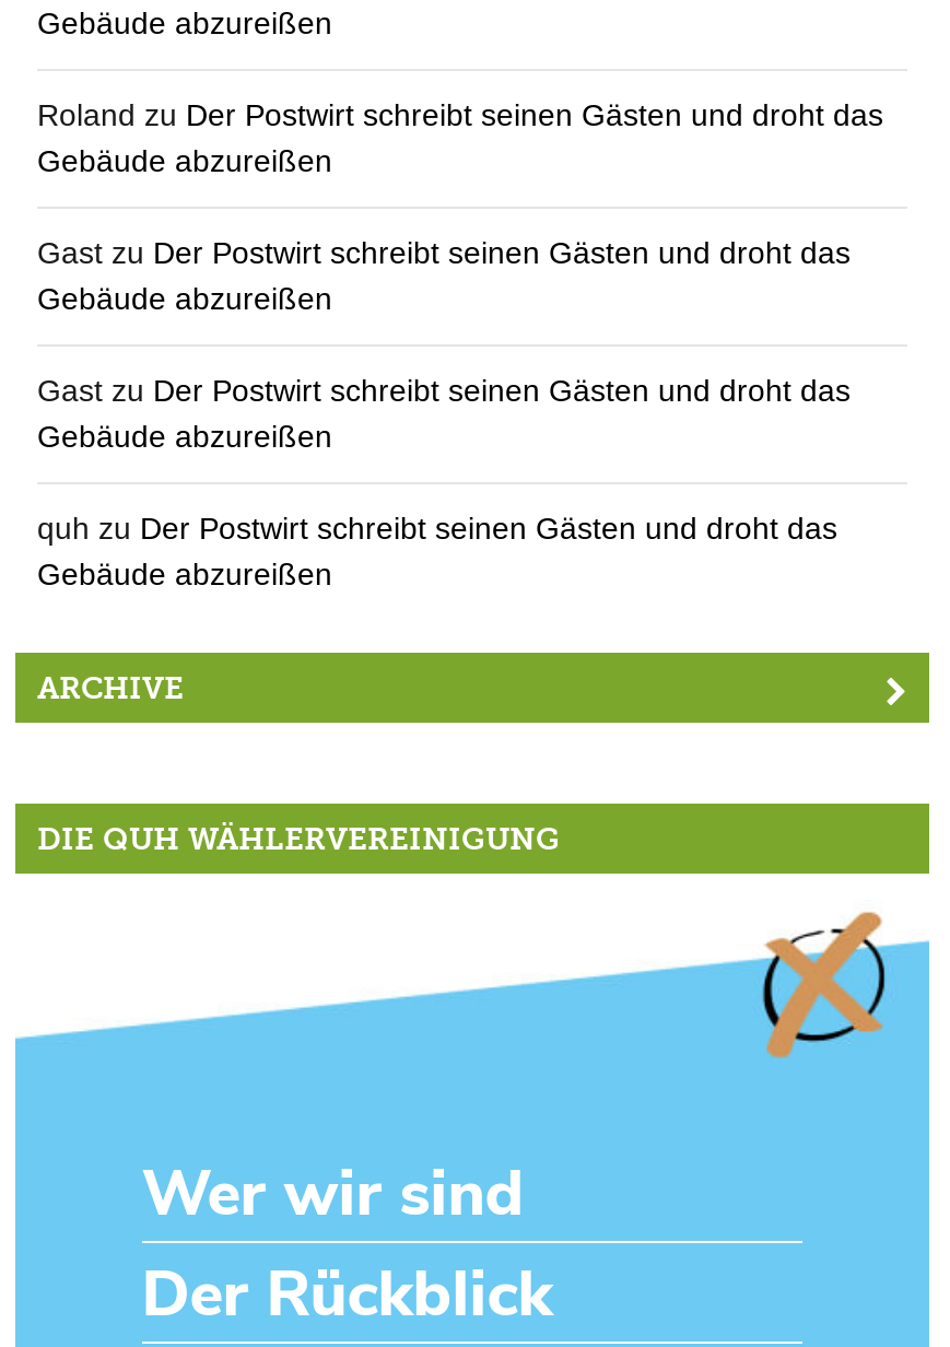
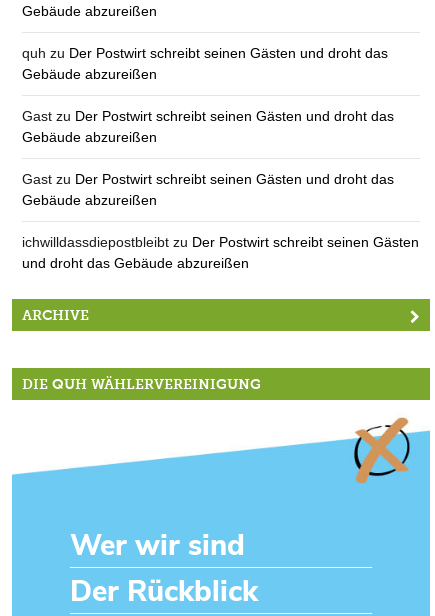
[37,98,883,133] Roland zu Der Postwirt schreibt seinen Gästen und droht das -> none
moved [37,511,837,546] -> [22,45,388,61]: quh zu Der Postwirt schreibt seinen Gästen und droht das
[37,557,332,592] Gebäude abzureißen -> [22,234,419,271] ichwilldassdiepostbleibt zu Der Postwirt schreibt seinen Gästen | und droht das Gebäude abzureißen

